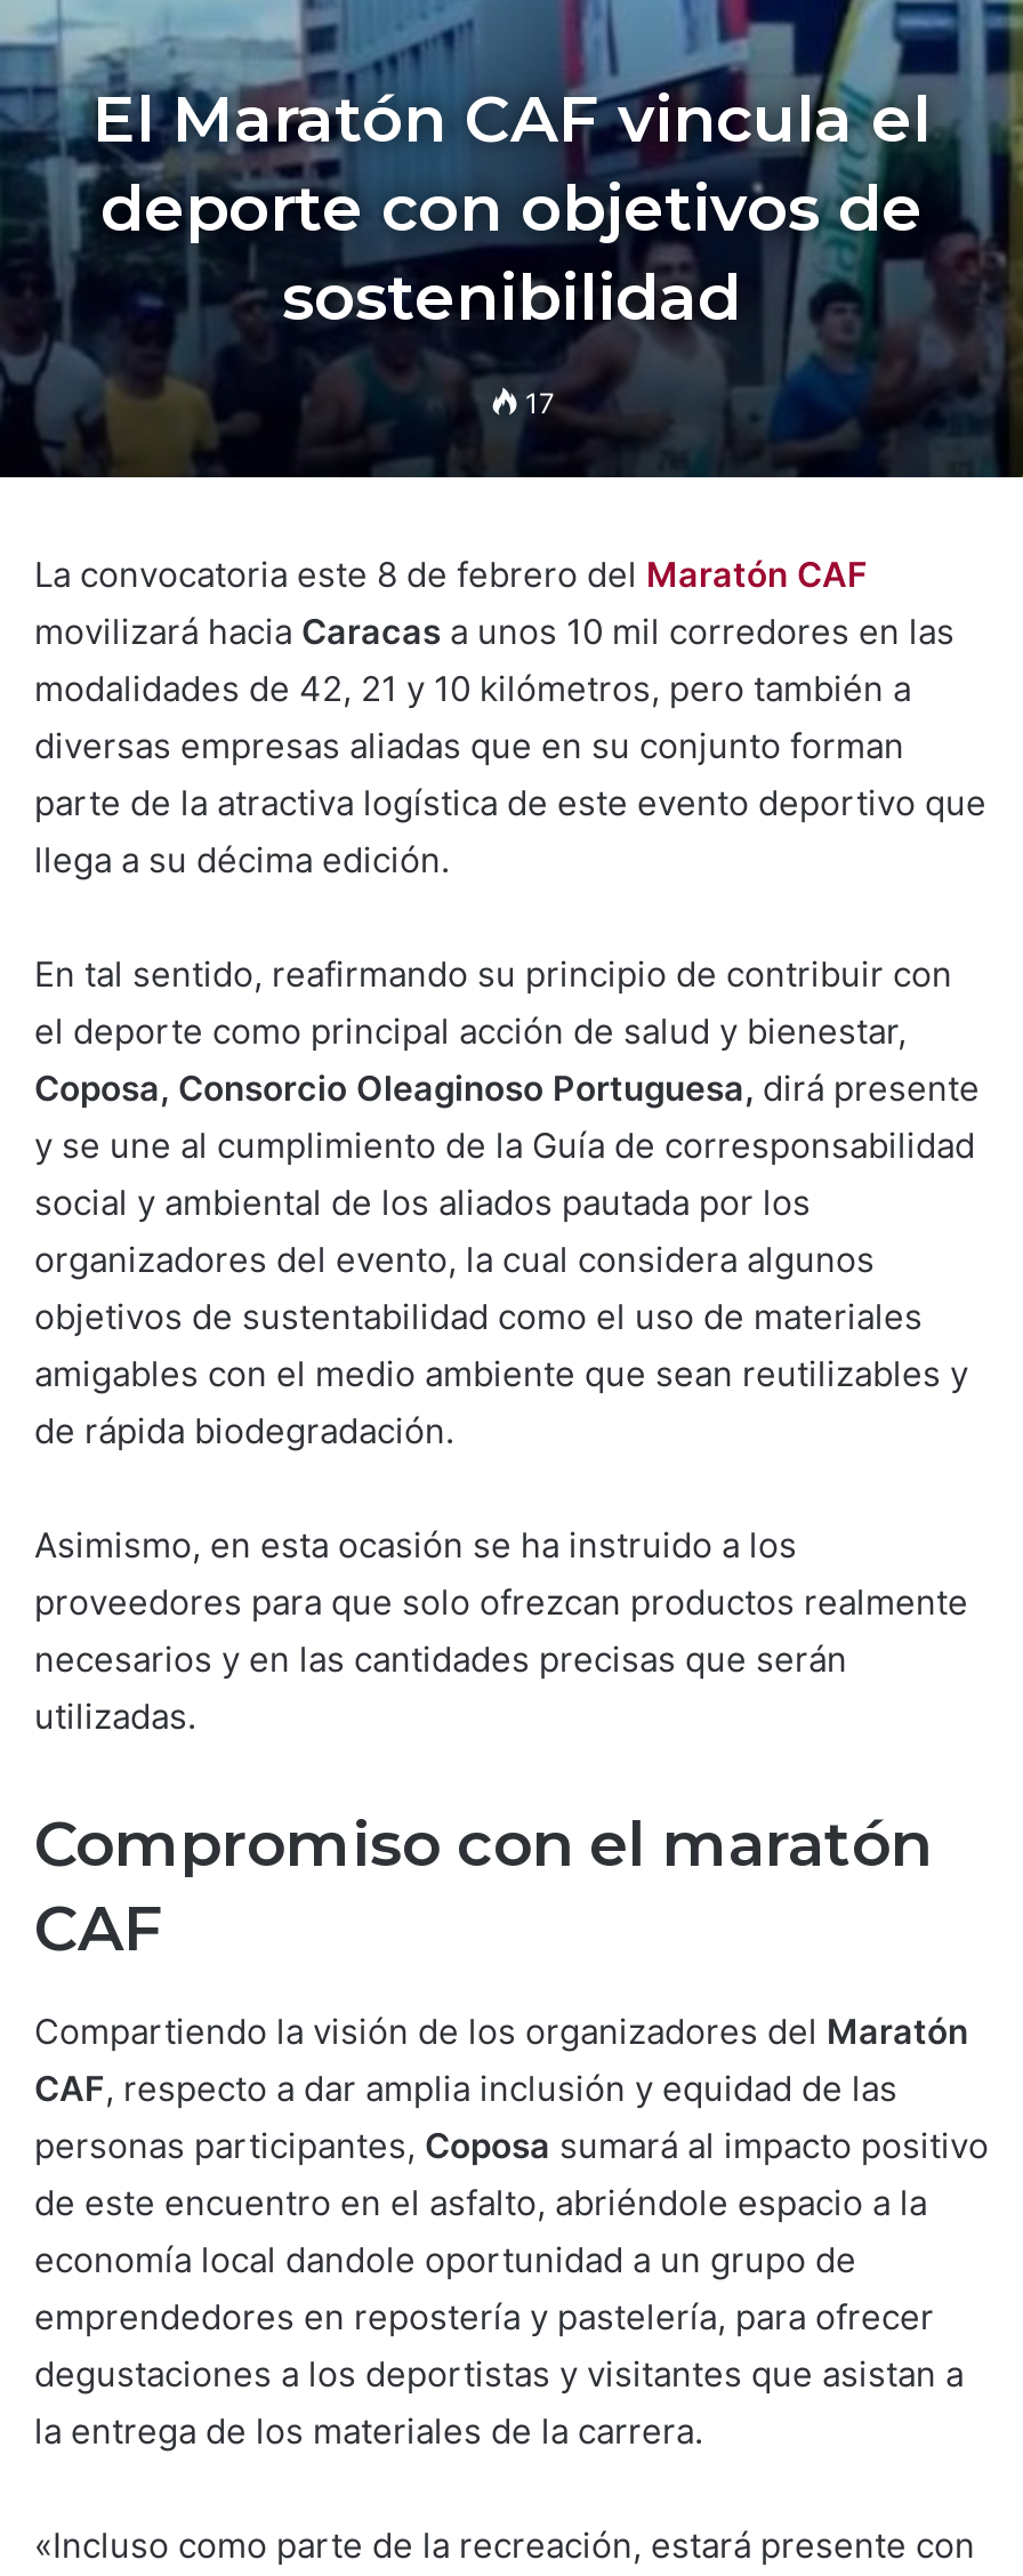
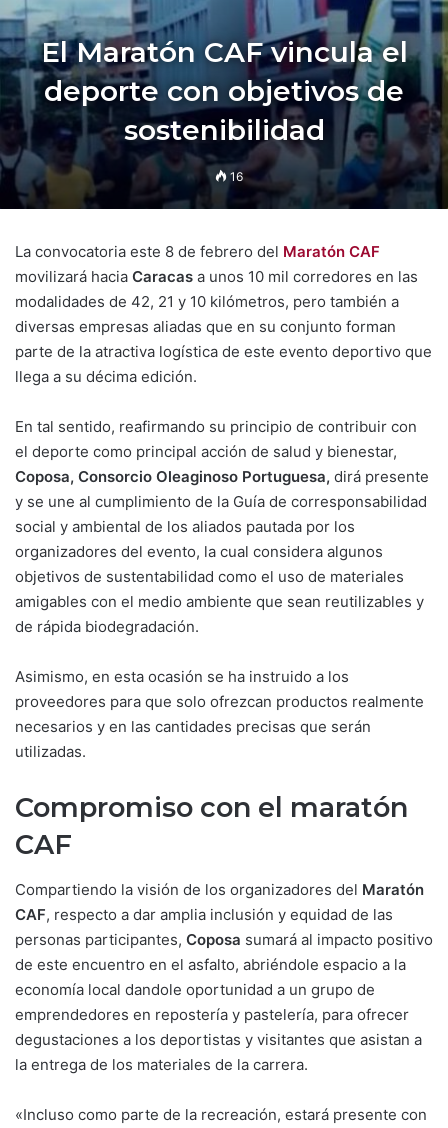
[518,386,555,420] 17 -> [227,169,243,184] 16

